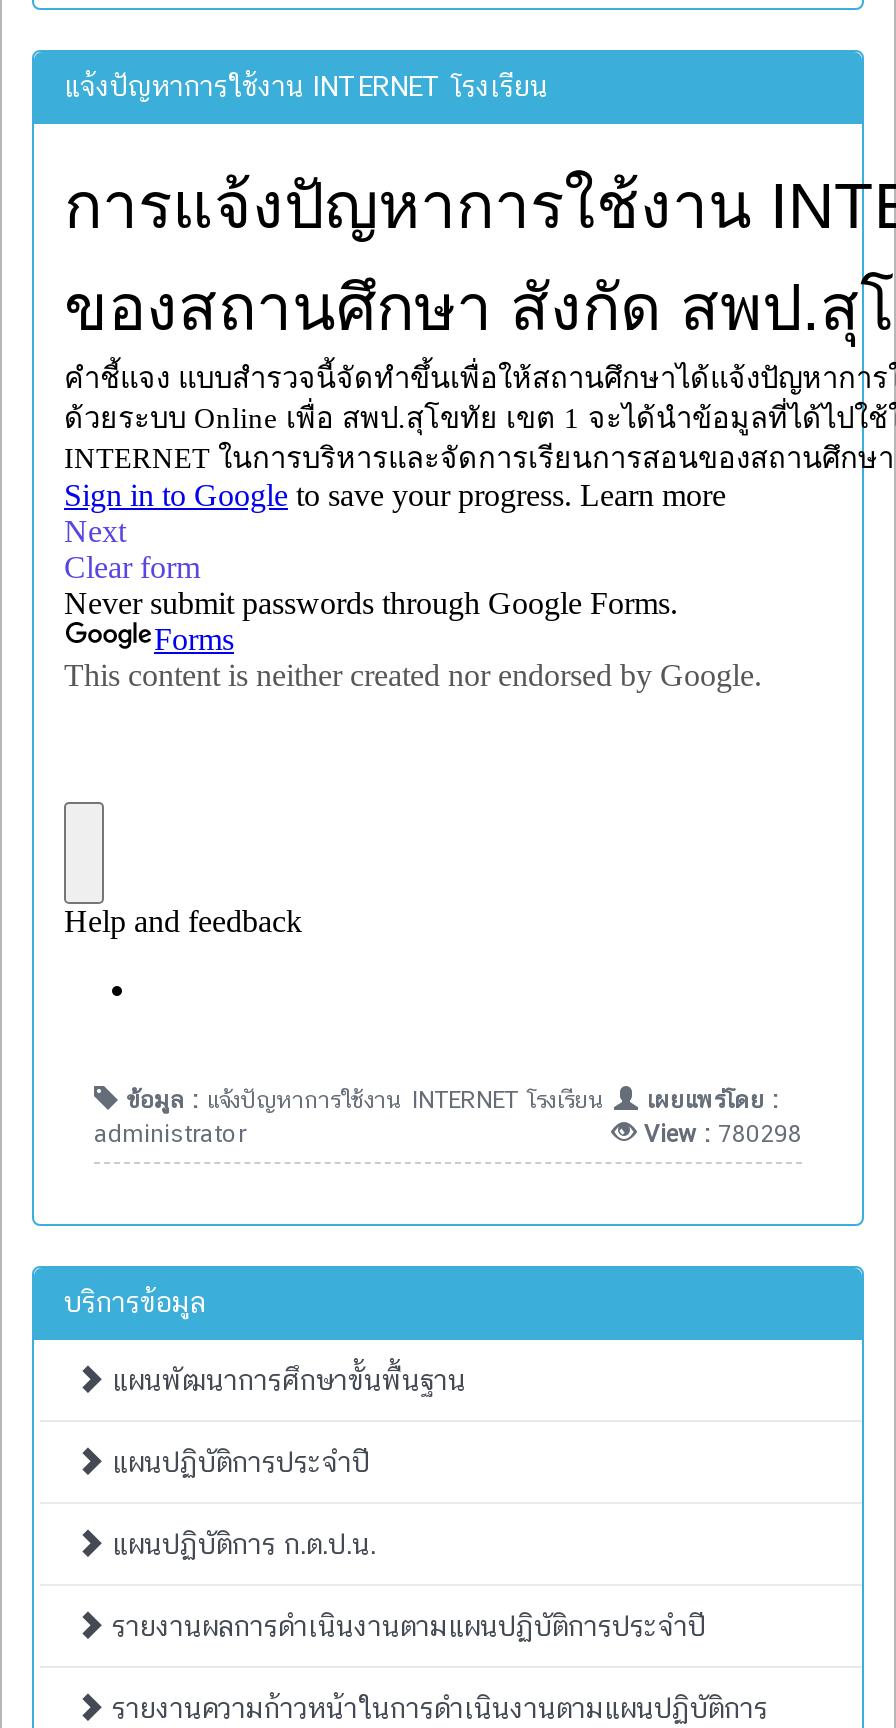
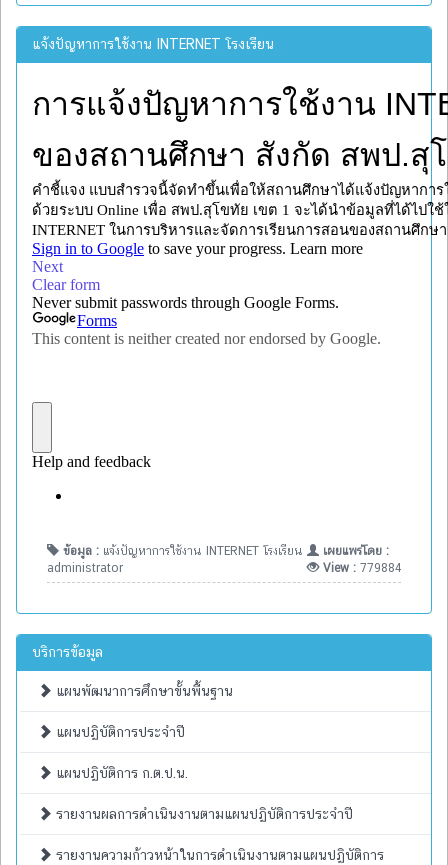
[636,1119,802,1147] View : 780298 -> [319,561,401,575] View : 779884

